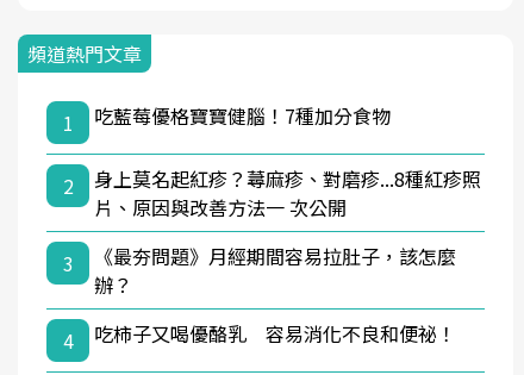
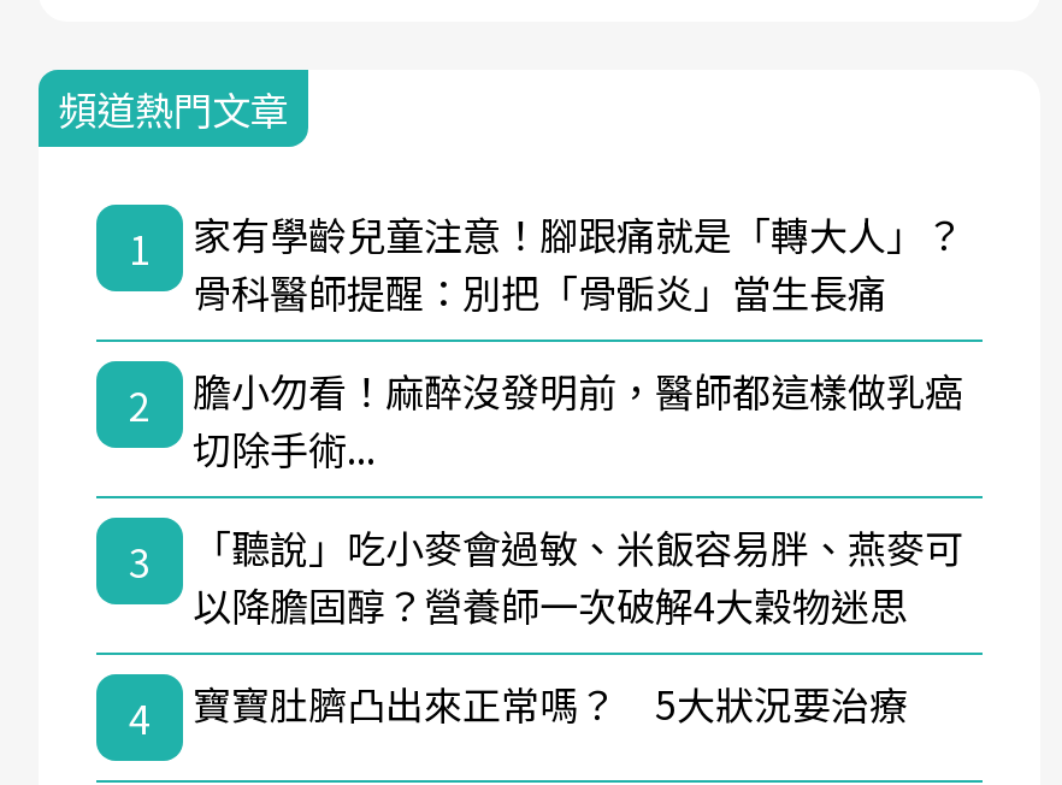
[94,101,391,129] 吃藍莓優格寶寶健腦！7種加分食物 -> [193,204,963,320] 家有學齡兒童注意！腳跟痛就是「轉大人」？ | 骨科醫師提醒：別把「骨骺炎」當生長痛
[94,164,481,221] 身上莫名起紅疹？蕁麻疹、對磨疹...8種紅疹照 | 片、原因與改善方法一 次公開 -> [193,360,963,476] 膽小勿看！麻醉沒發明前，醫師都這樣做乳癌 | 切除手術...
[94,241,456,298] 《最夯問題》月經期間容易拉肚子，該怎麼 | 辦？ -> [193,517,963,633] 「聽說」吃小麥會過敏、米飯容易胖、燕麥可 | 以降膽固醇？營養師一次破解4大穀物迷思
[94,319,456,347] 吃柿子又喝優酪乳 容易消化不良和便祕！ -> [193,674,908,731] 寶寶肚臍凸出來正常嗎？ 5大狀況要治療

